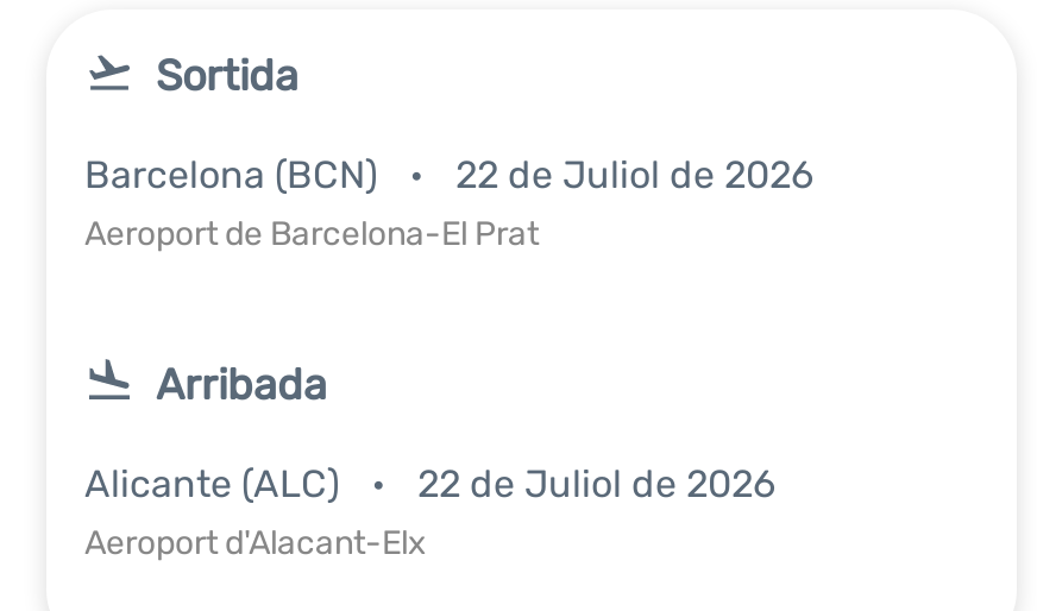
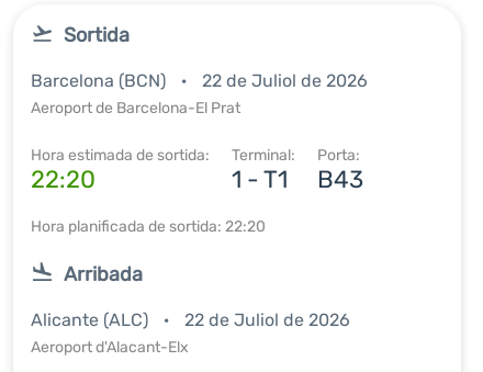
none -> [31,146,210,194] Hora estimada de sortida: | 22:20
none -> [31,146,363,236] Porta: | B43 | Hora planificada de sortida: 22:20
none -> [232,146,295,194] Terminal: | 1 - T1

